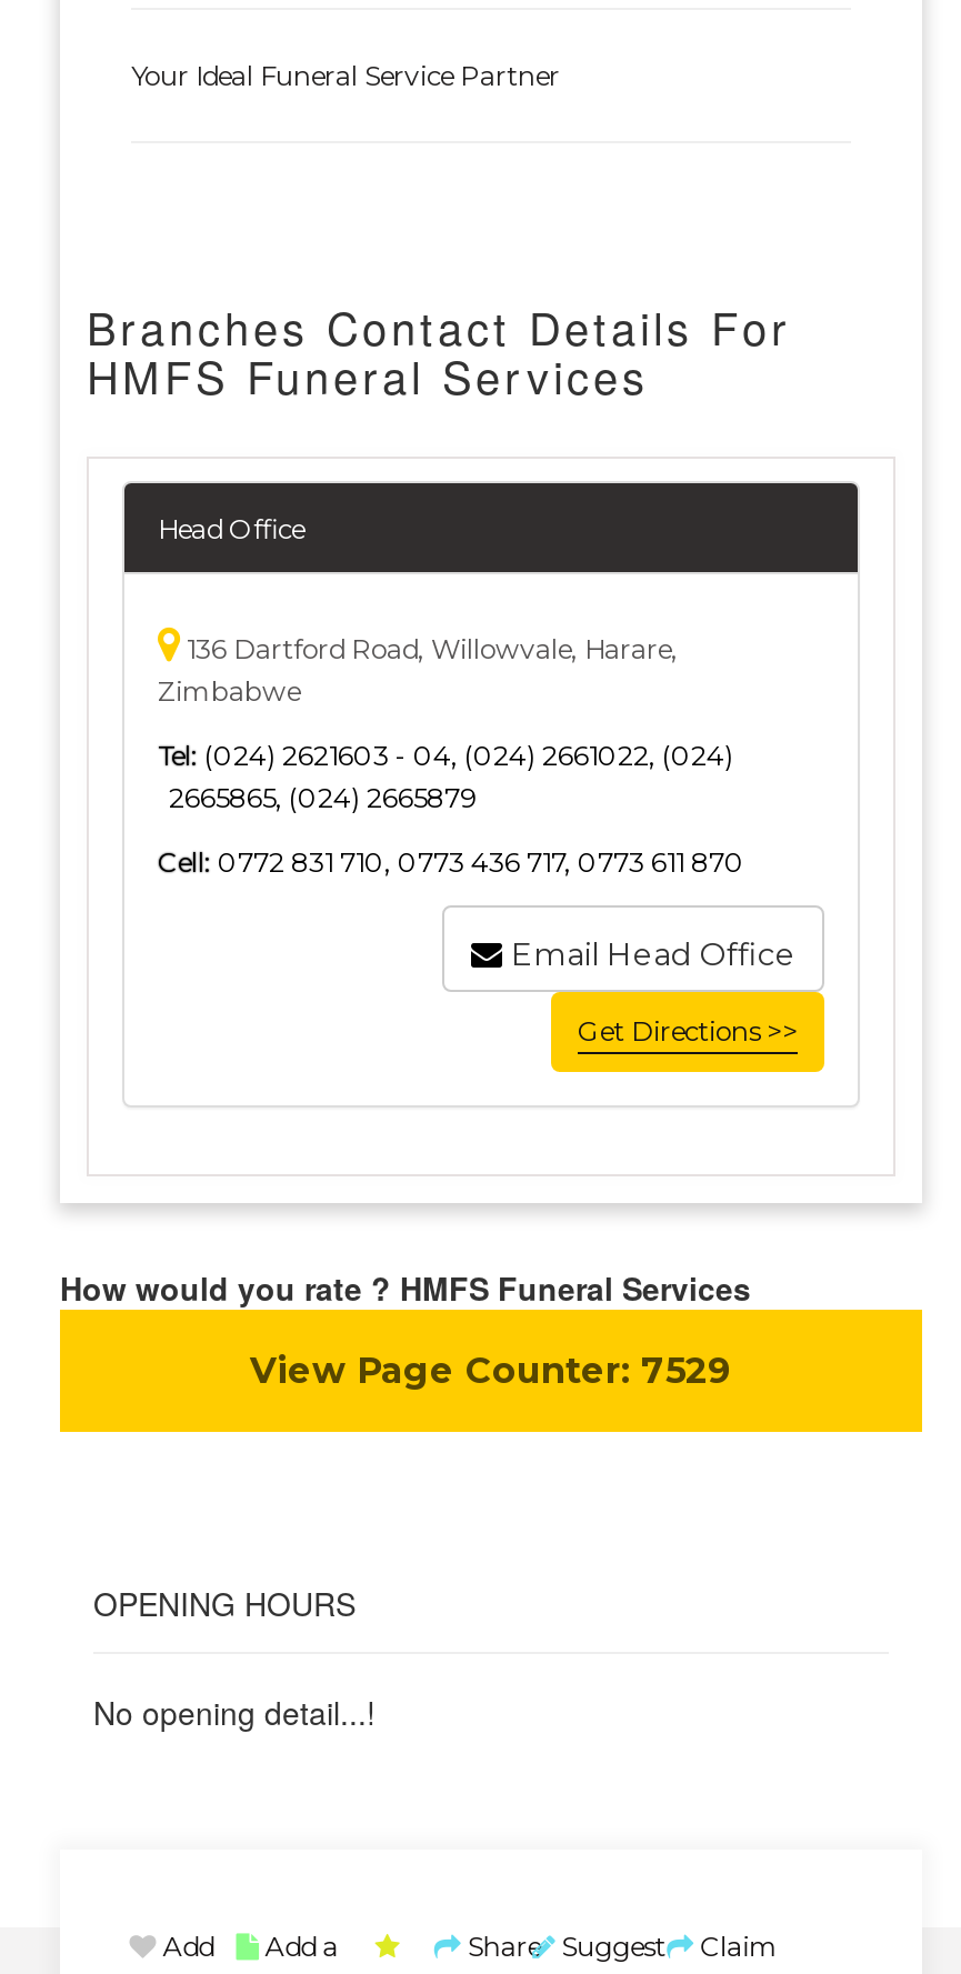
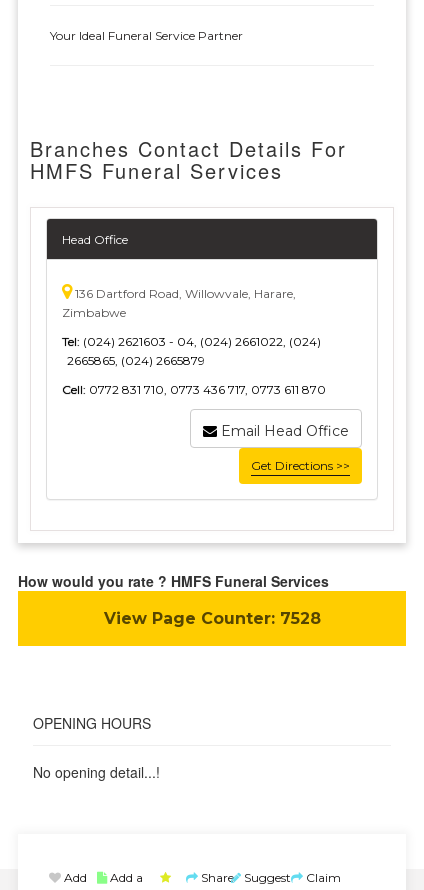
[250,1350,732,1392] View Page Counter: 7529 -> [103,609,320,628] View Page Counter: 7528

